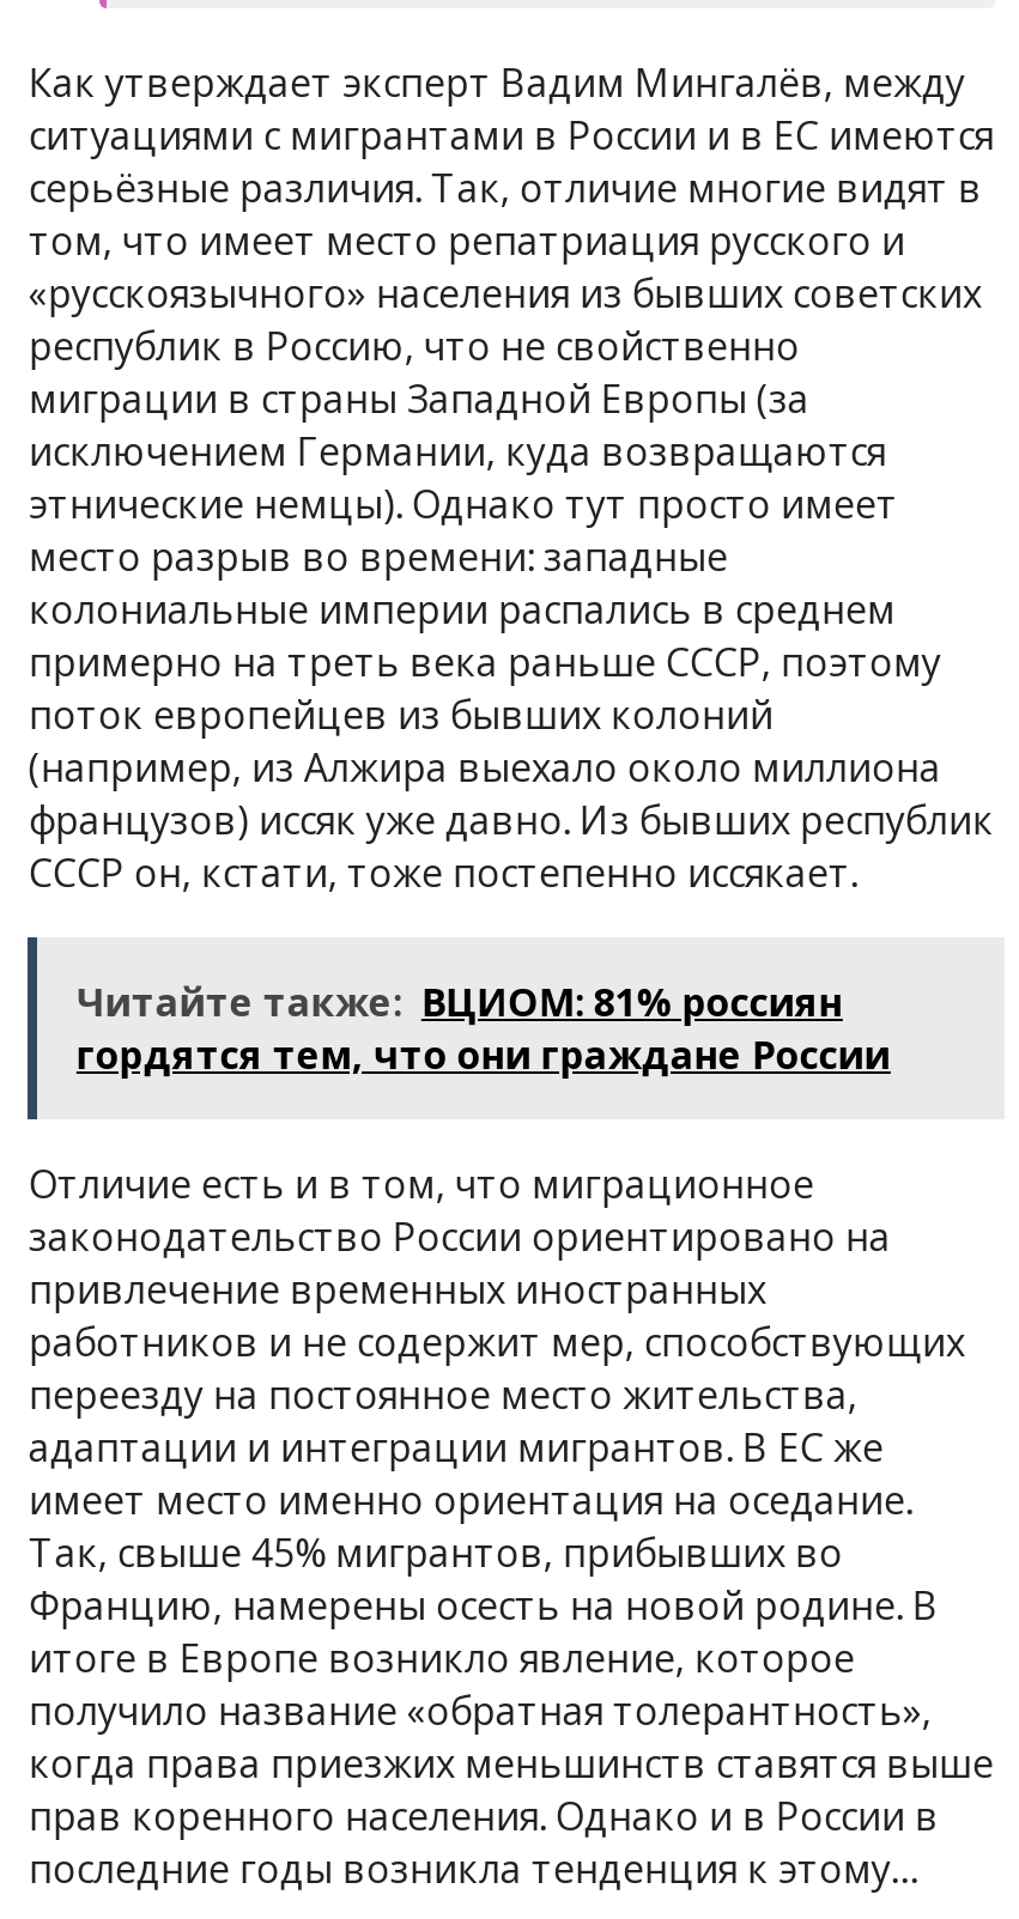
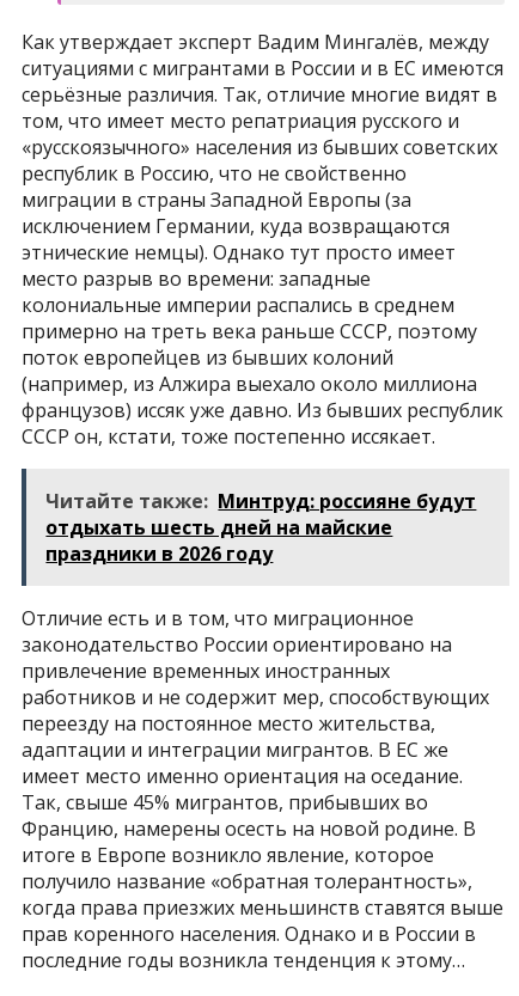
[76,977,891,1082] Читайте также: ВЦИОМ: 81% россиян | гордятся тем, что они граждане России -> [46,488,476,567] Читайте также: Минтруд: россияне будут | отдыхать шесть дней на майские | праздники в 2026 году

